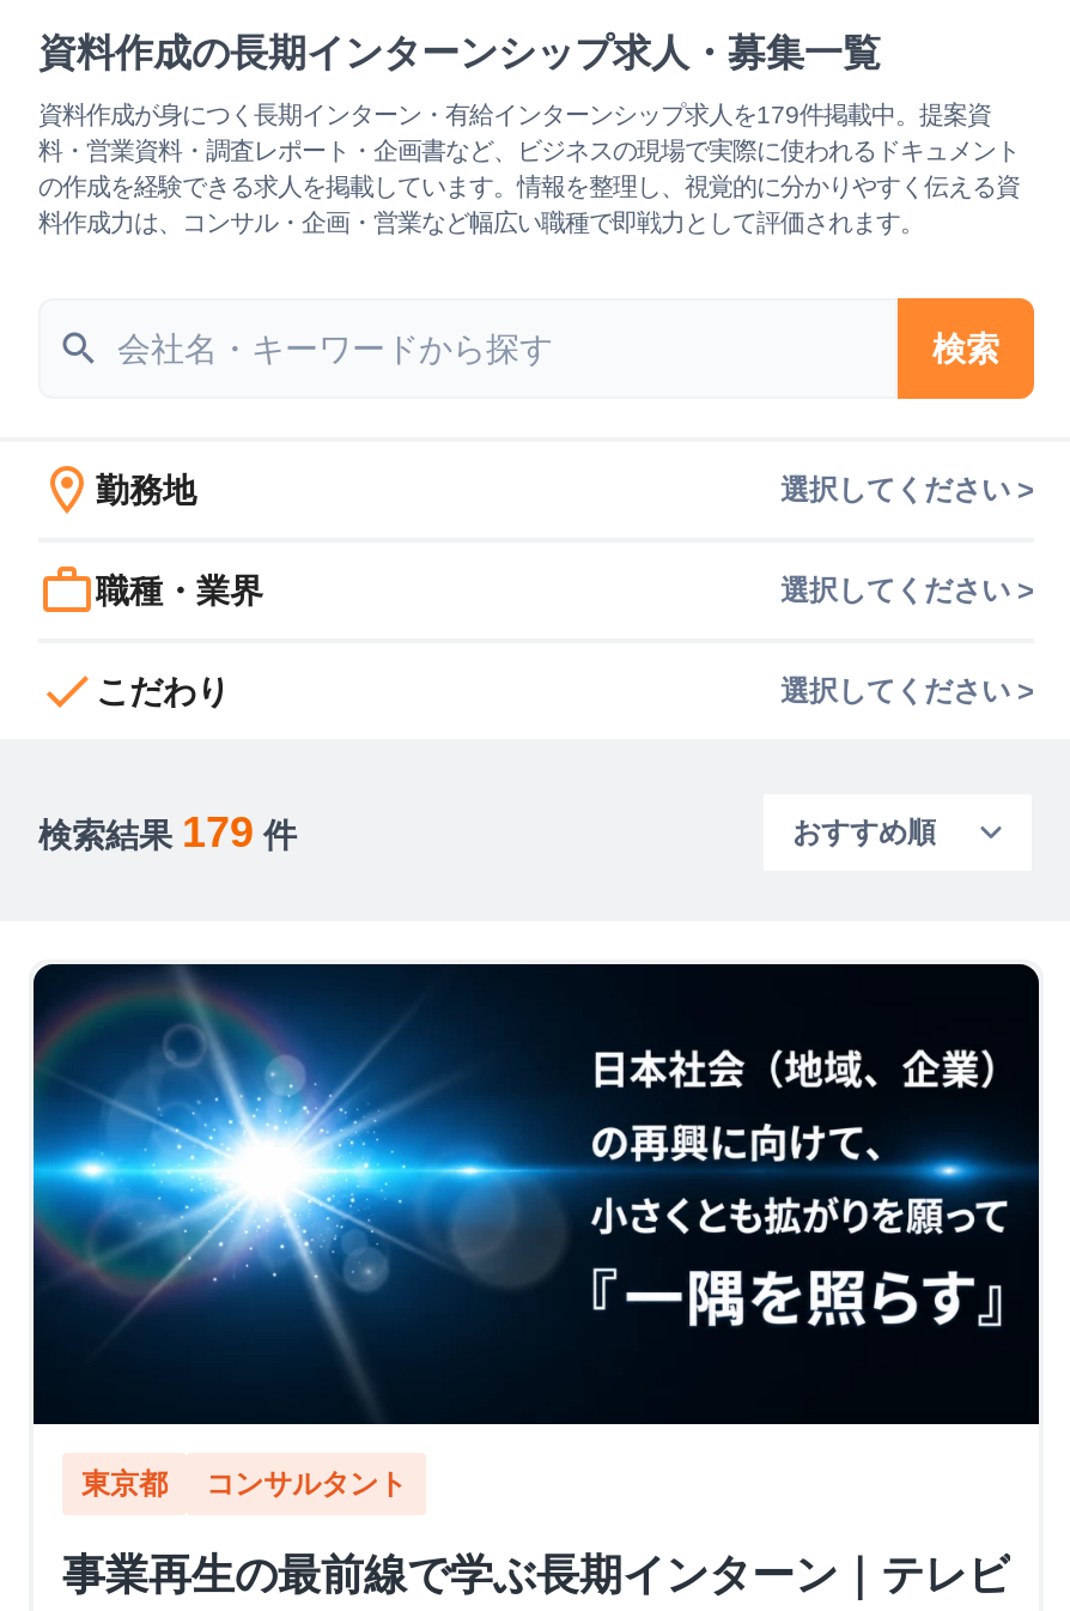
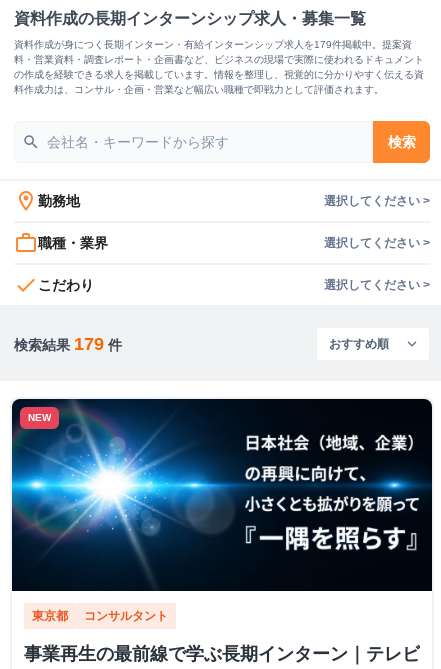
none -> [28,412,51,423] NEW

